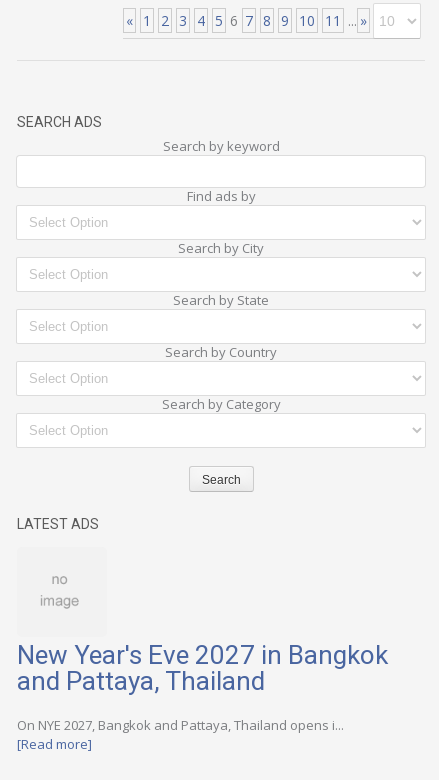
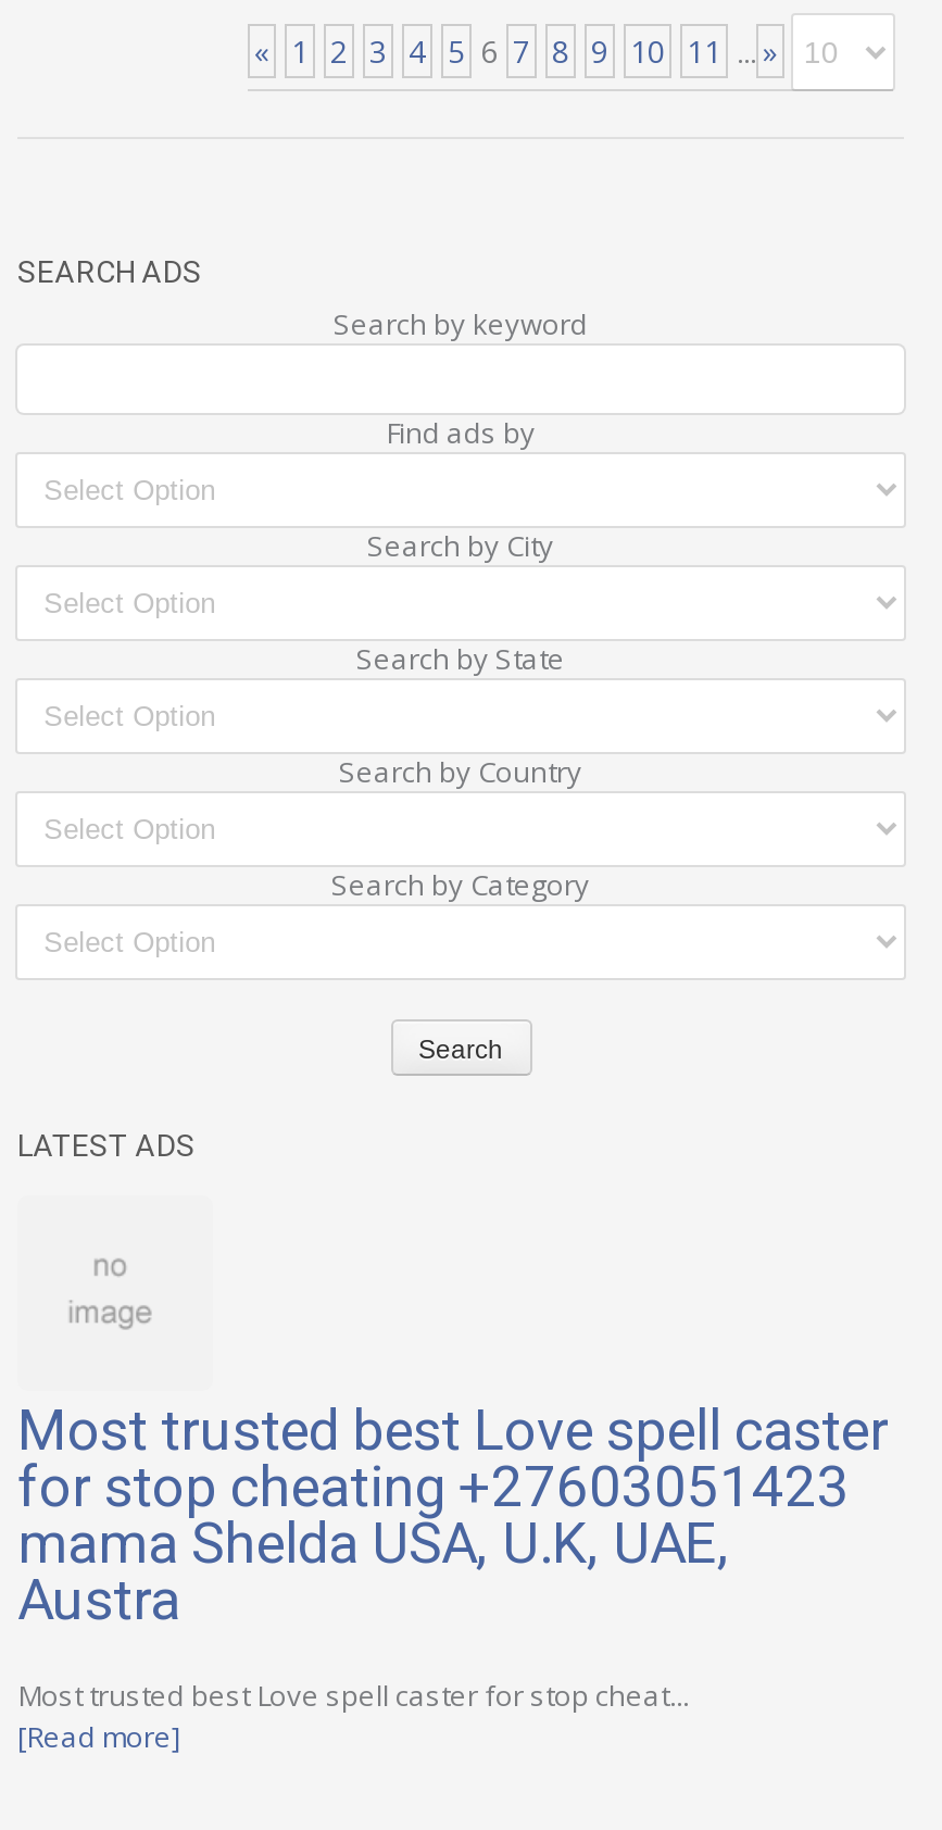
[17,640,388,696] New Year's Eve 2027 in Bangkok | and Pattaya, Thailand -> [17,1397,889,1632] Most trusted best Love spell caster | for stop cheating +27603051423 | mama Shelda USA, U.K, UAE, | Austra
[17,716,344,734] On NYE 2027, Bangkok and Pattaya, Thailand opens i... -> [17,1676,689,1715] Most trusted best Love spell caster for stop cheat...

